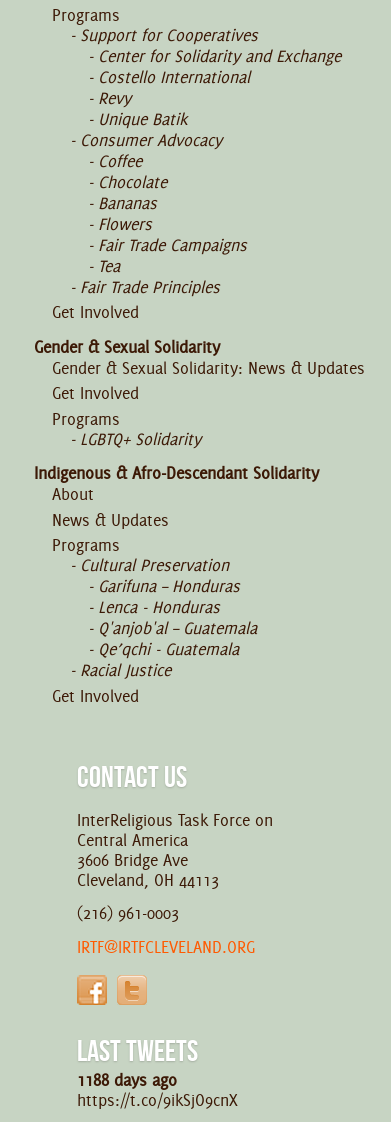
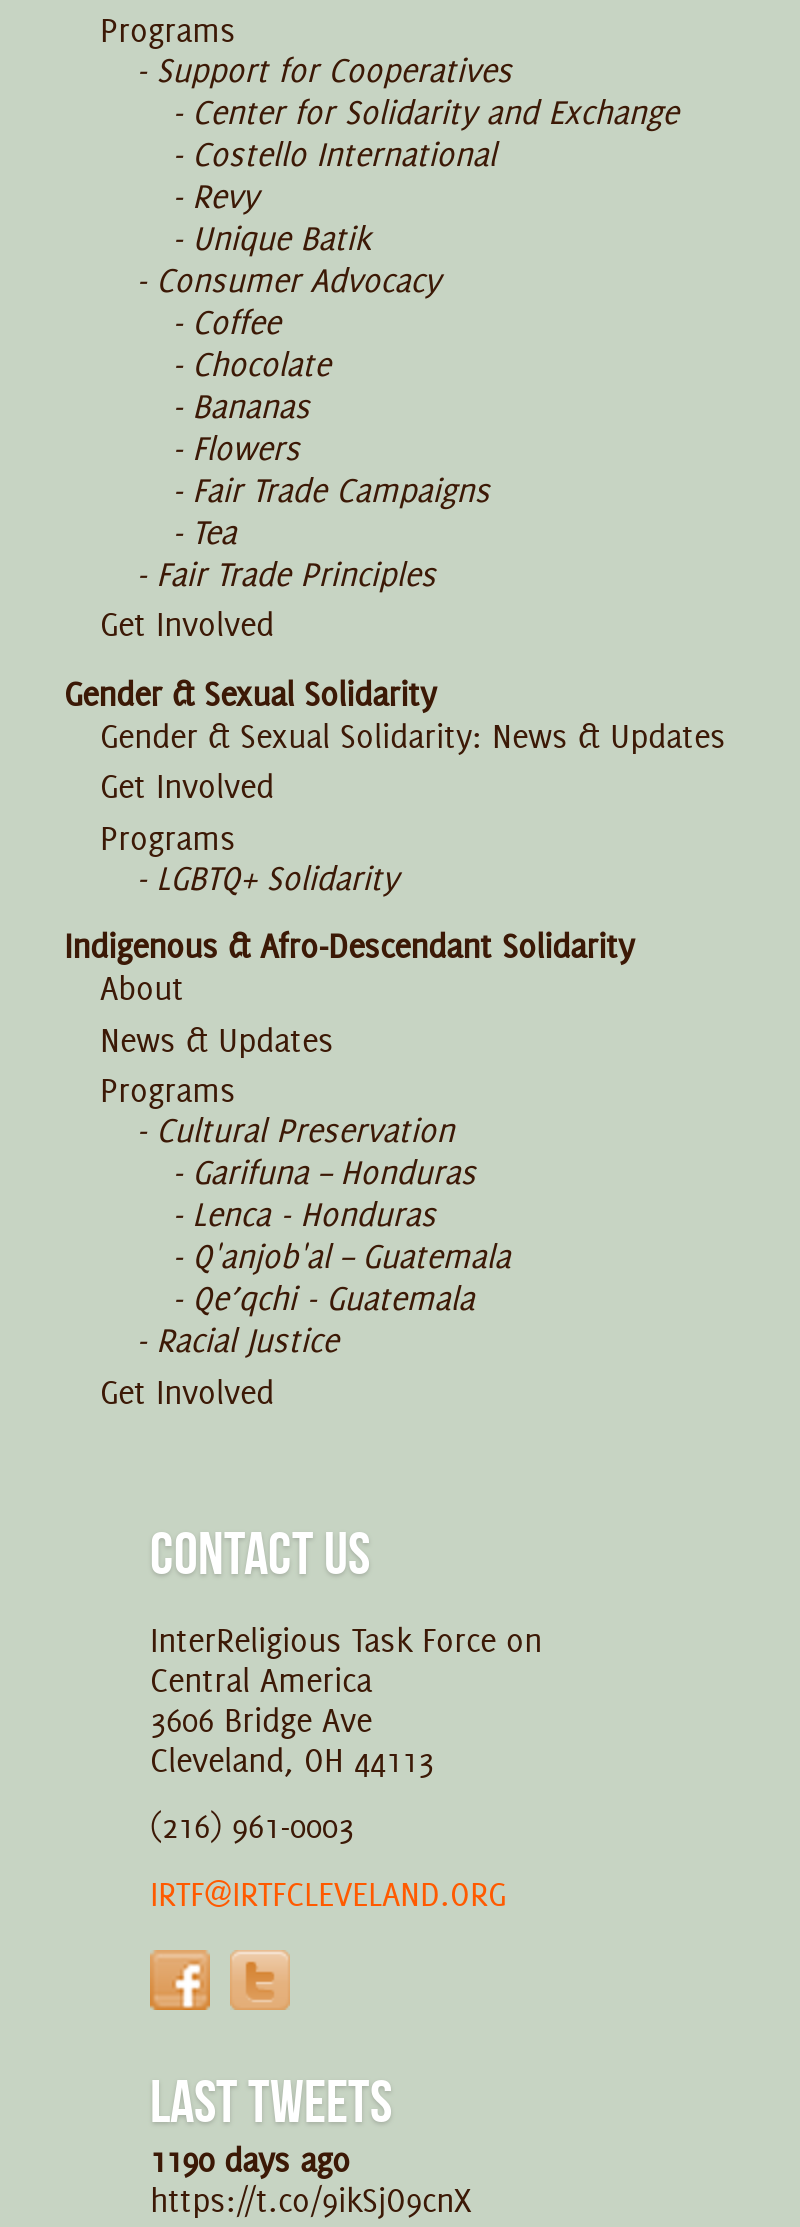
[77,1069,177,1089] 1188 days ago -> [150,2139,350,2179] 1190 days ago

